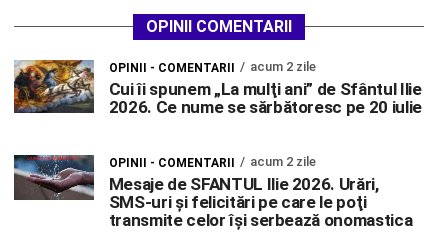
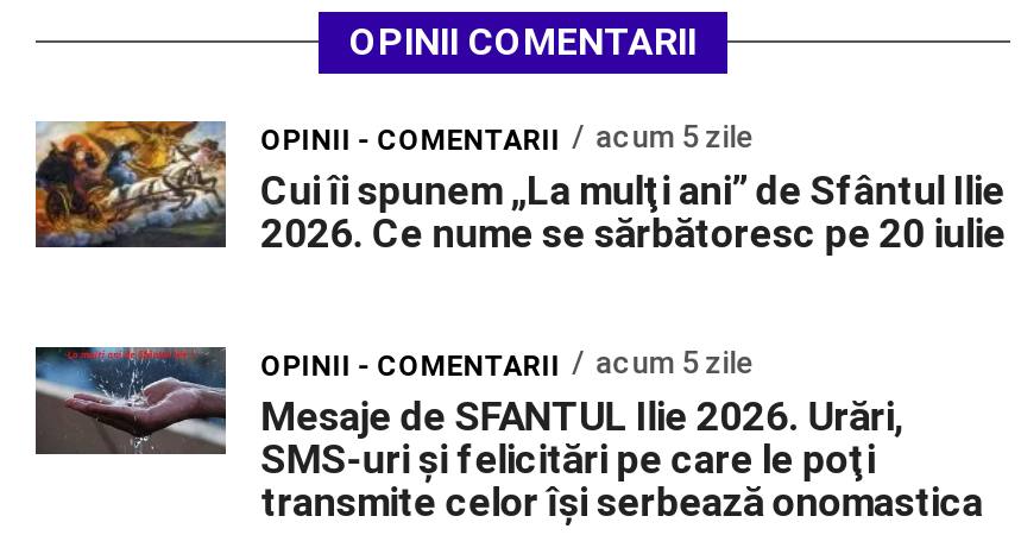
[109,58,316,74] OPINII - COMENTARII acum 2 zile -> [261,118,753,156] OPINII - COMENTARII acum 5 zile
[109,153,316,169] OPINII - COMENTARII acum 2 zile -> [261,344,753,382] OPINII - COMENTARII acum 5 zile

